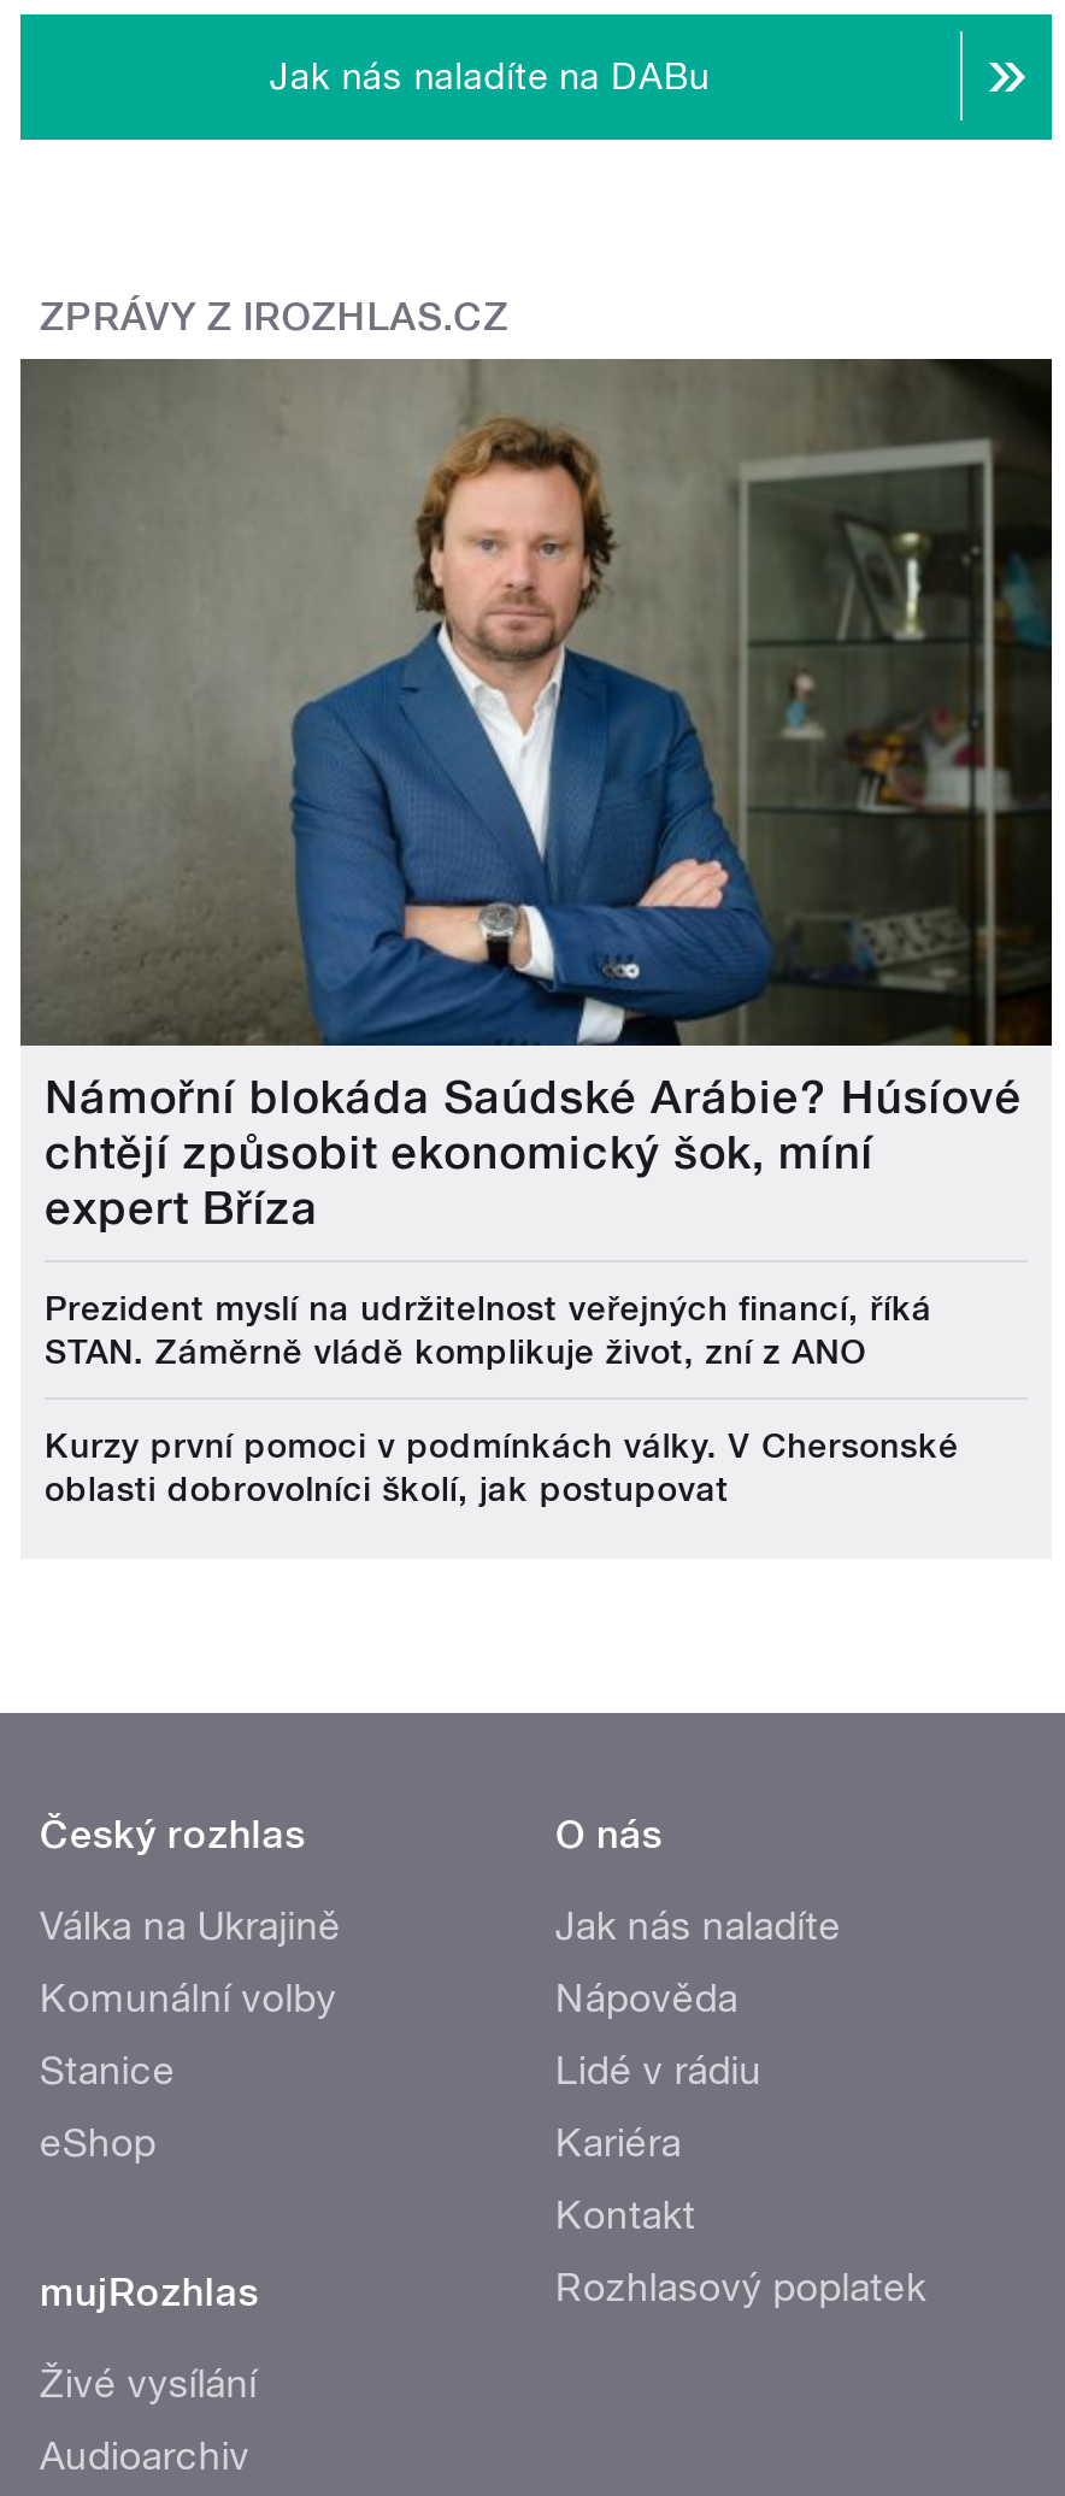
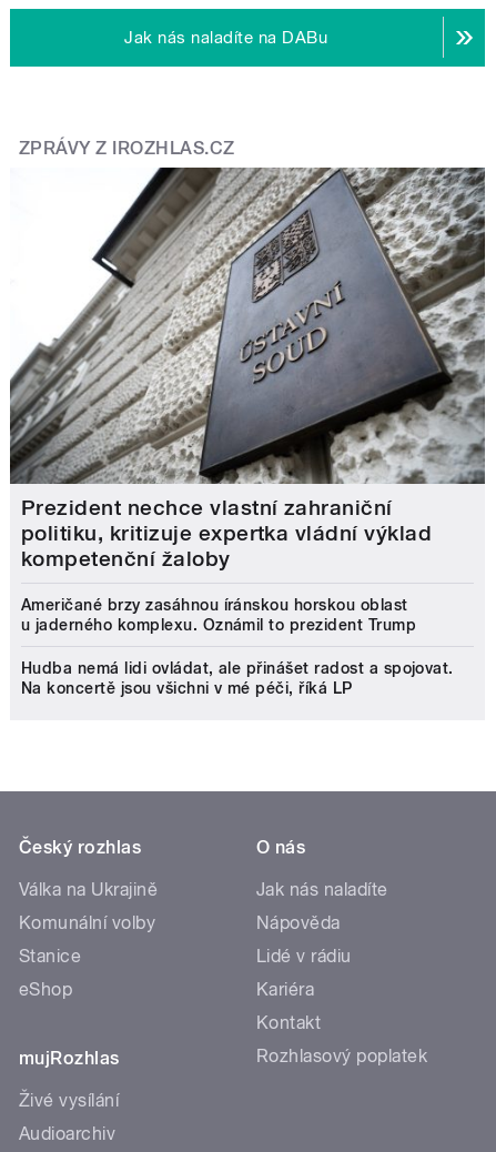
[18,357,1054,1236] [image] | Námořní blokáda Saúdské Arábie? Húsíové | chtějí způsobit ekonomický šok, míní | expert Bříza -> [10,166,486,572] [image] | Prezident nechce vlastní zahraniční | politiku, kritizuje expertka vládní výklad | kompetenční žaloby
[45,1289,932,1371] Prezident myslí na udržitelnost veřejných financí, říká | STAN. Záměrně vládě komplikuje život, zní z ANO -> [21,596,416,634] Američané brzy zasáhnou íránskou horskou oblast | u jaderného komplexu. Oznámil to prezident Trump
[45,1426,959,1508] Kurzy první pomoci v podmínkách války. V Chersonské | oblasti dobrovolníci školí, jak postupovat -> [21,659,454,697] Hudba nemá lidi ovládat, ale přinášet radost a spojovat. | Na koncertě jsou všichni v mé péči, říká LP

